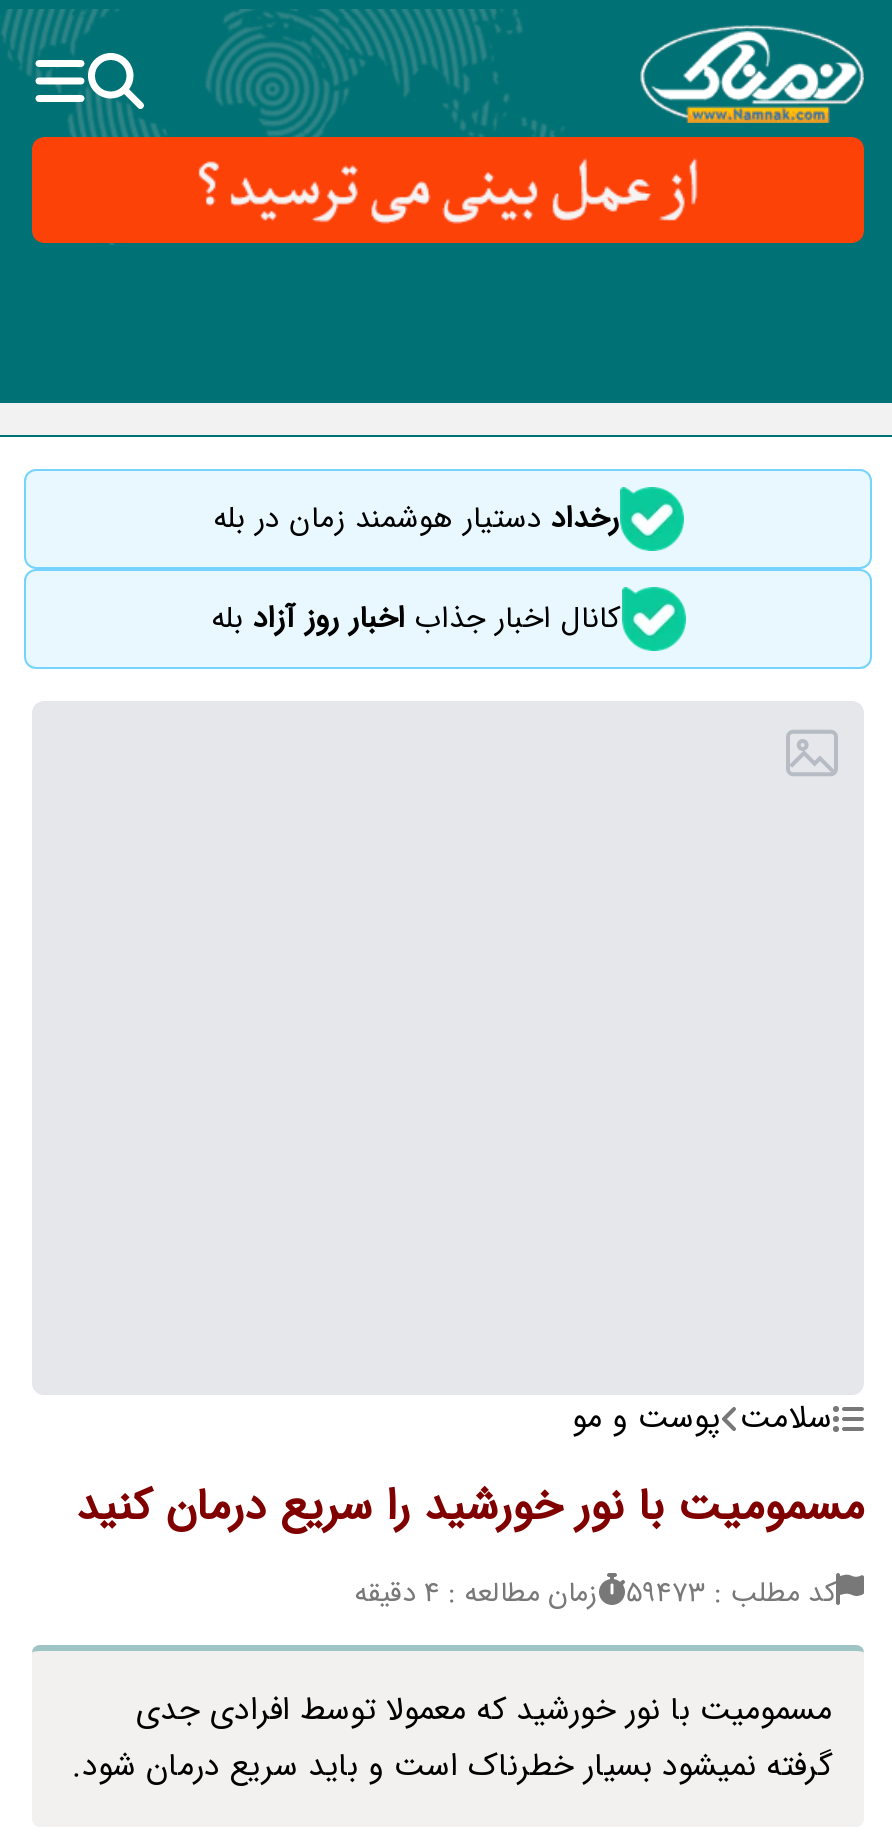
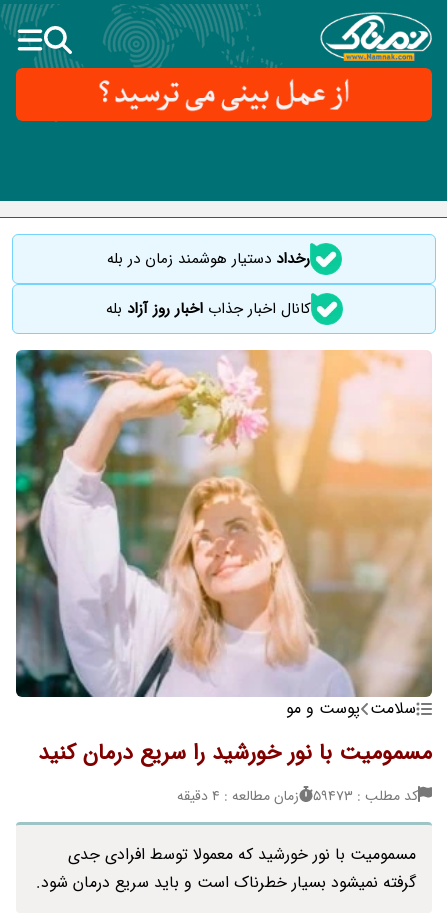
none -> [15,349,433,698] [image]

